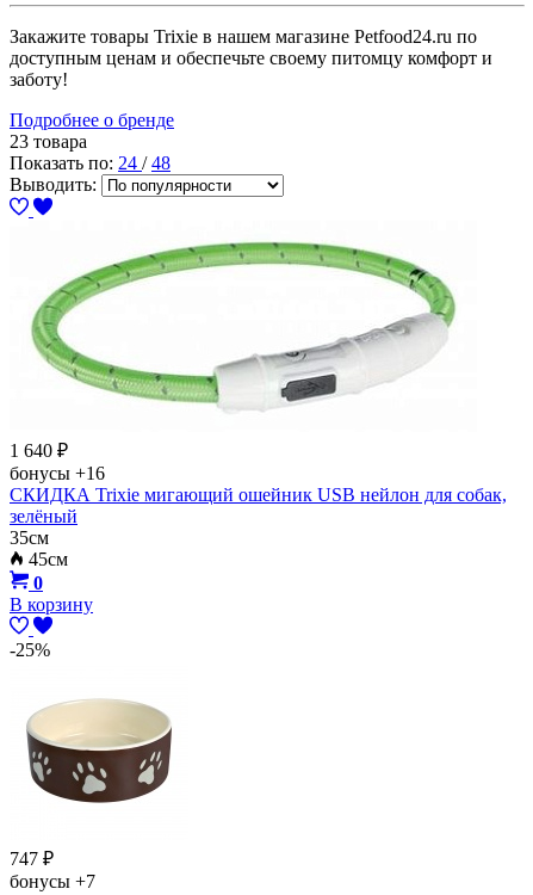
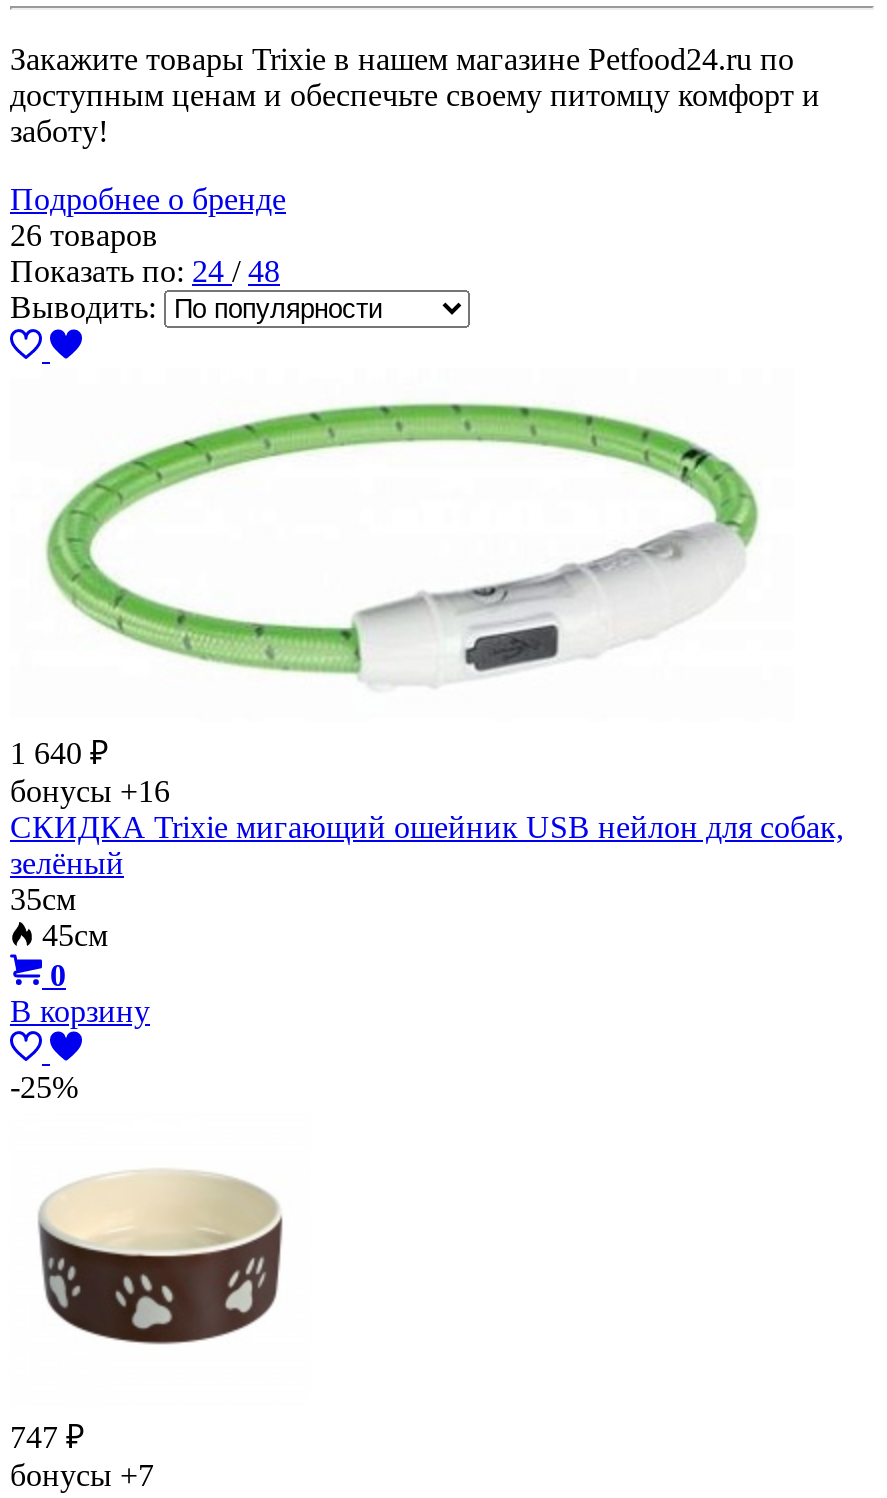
[10,131,87,152] 23 товара -> [10,218,158,252] 26 товаров

